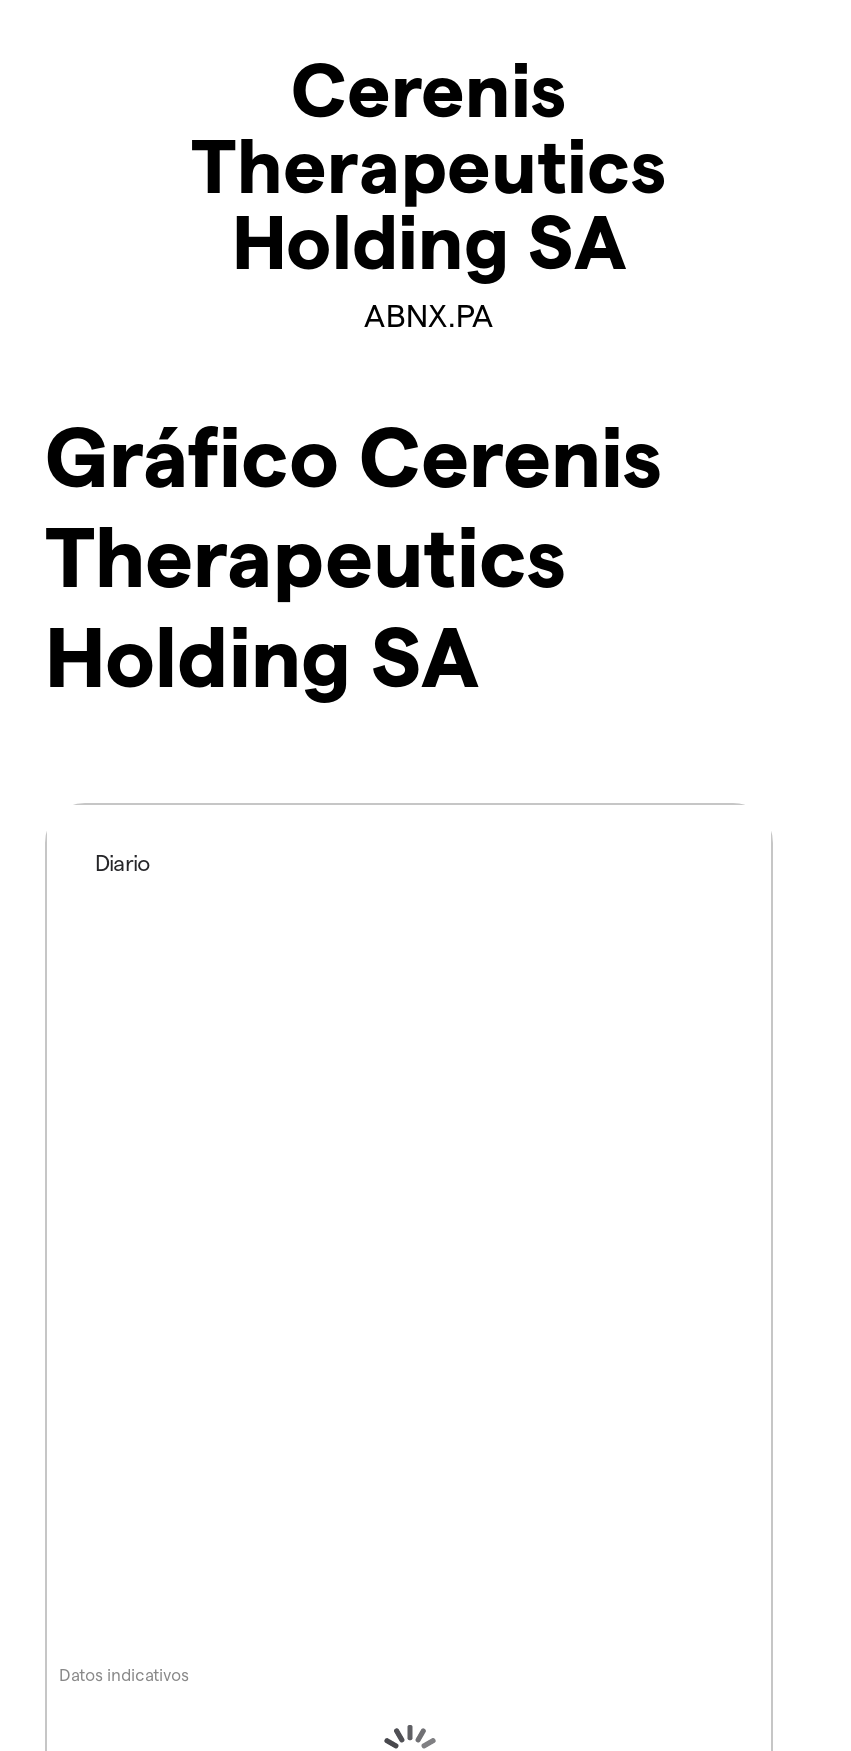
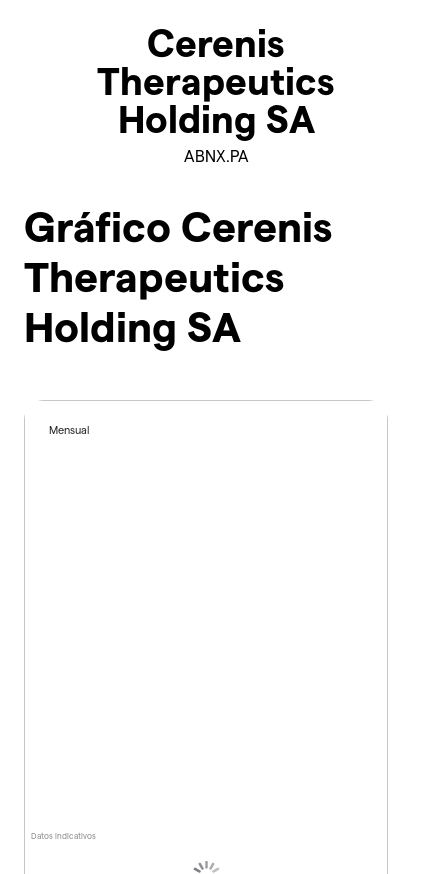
[95,850,151,876] Diario -> [49,423,89,436] Mensual

